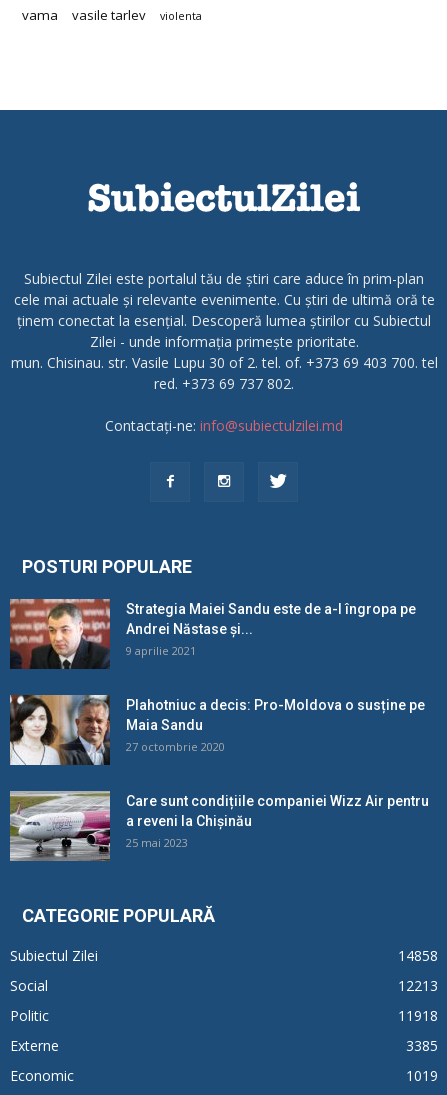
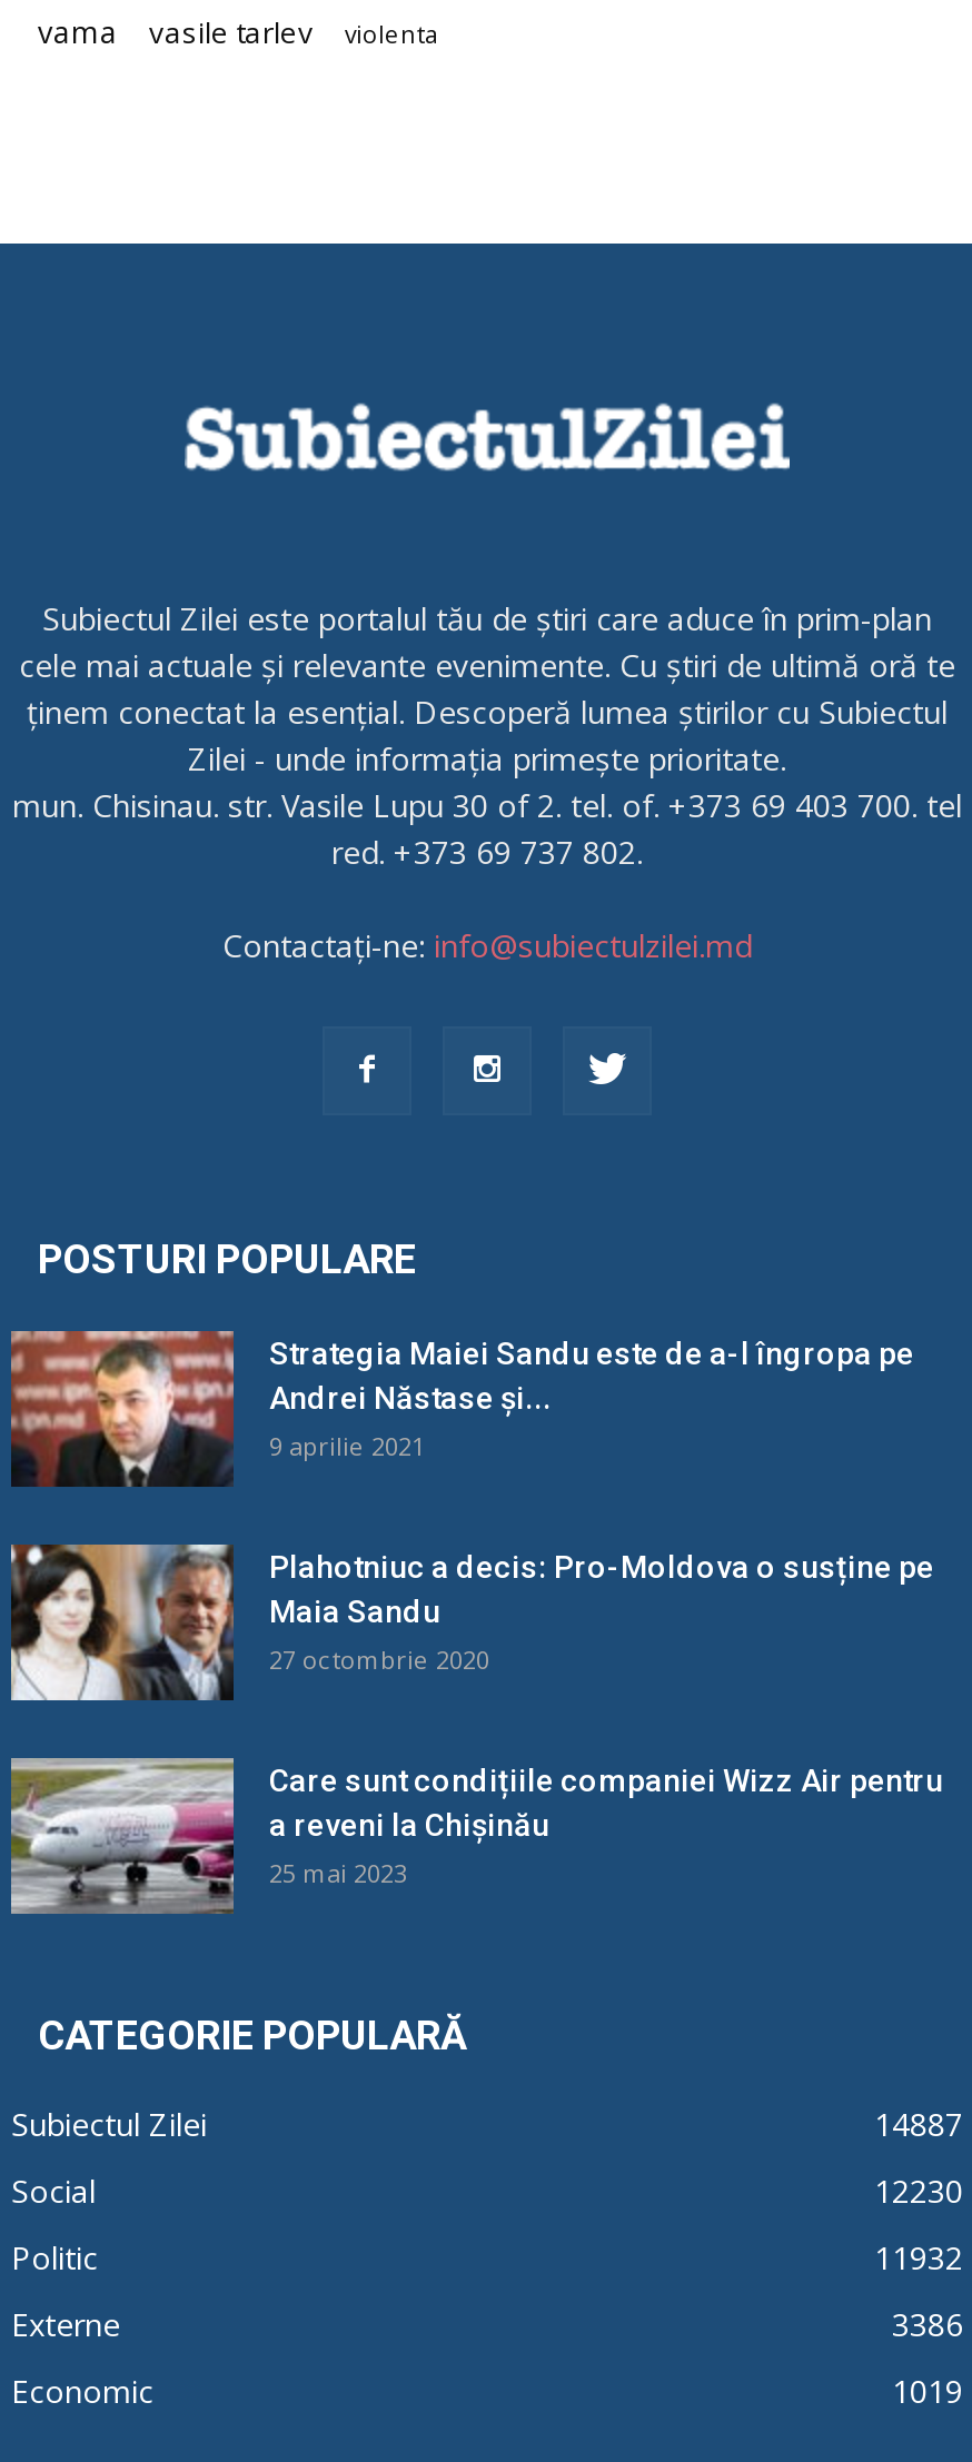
[398,945,438,964] 14858 -> [874,2102,963,2144] 14887
[398,975,438,994] 12213 -> [874,2168,963,2211] 12230
[398,1005,438,1024] 11918 -> [874,2235,963,2277] 11932
[406,1035,438,1054] 3385 -> [892,2302,963,2344] 3386

